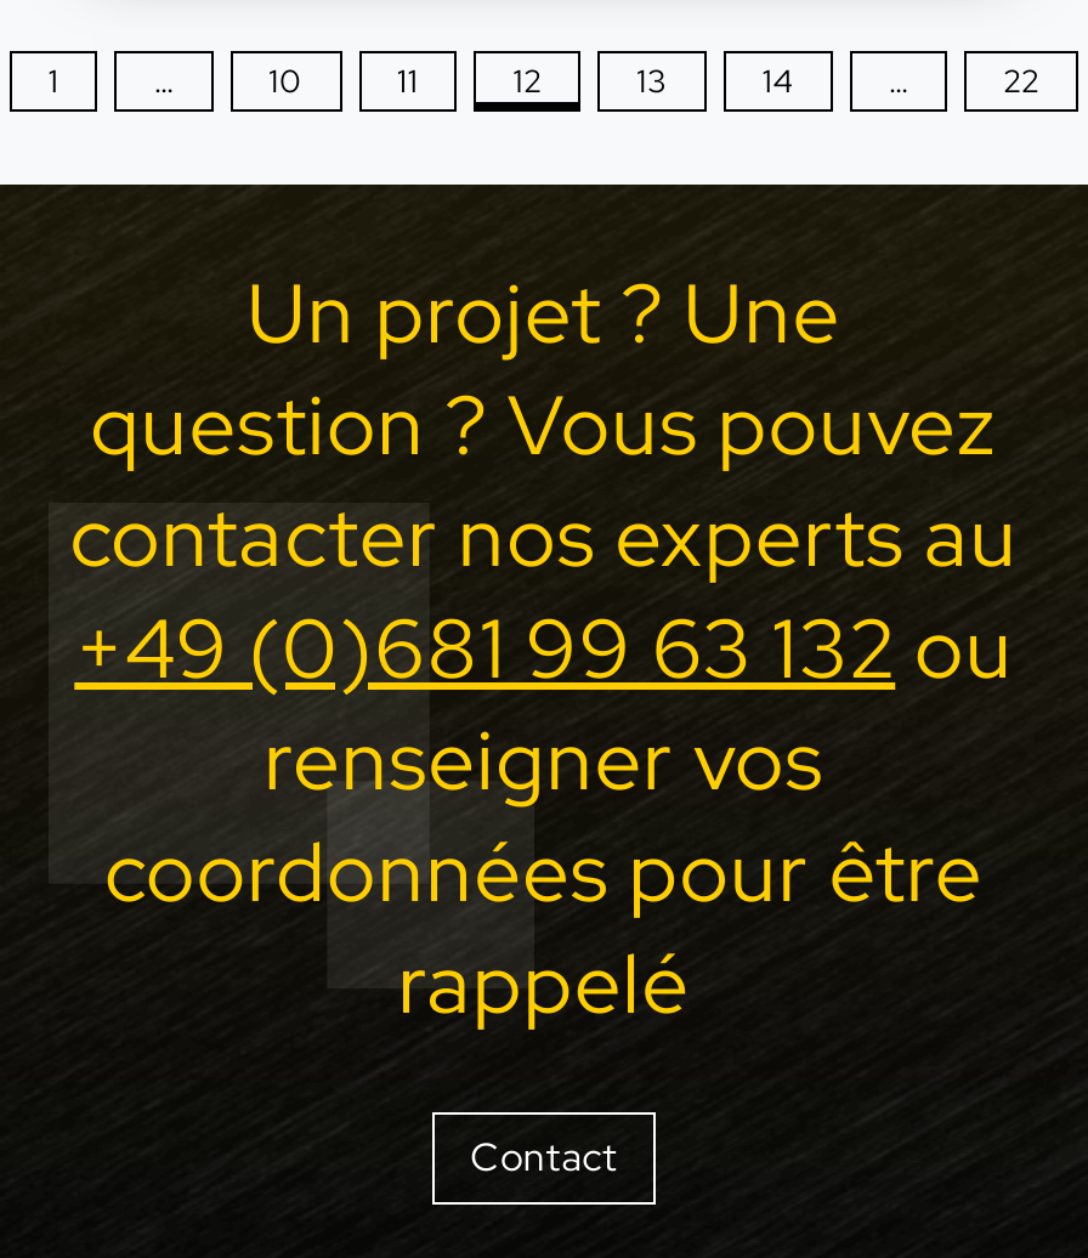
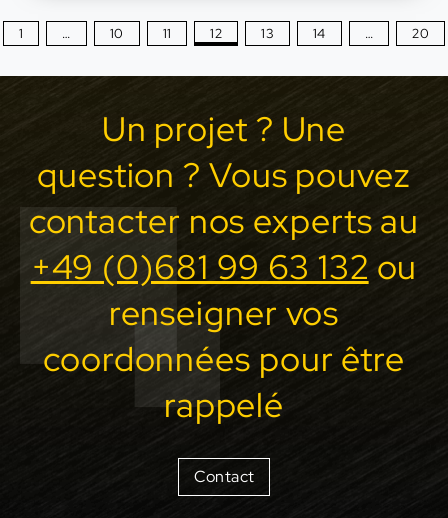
[1003,62,1039,103] 22 -> [412,25,429,42] 20

